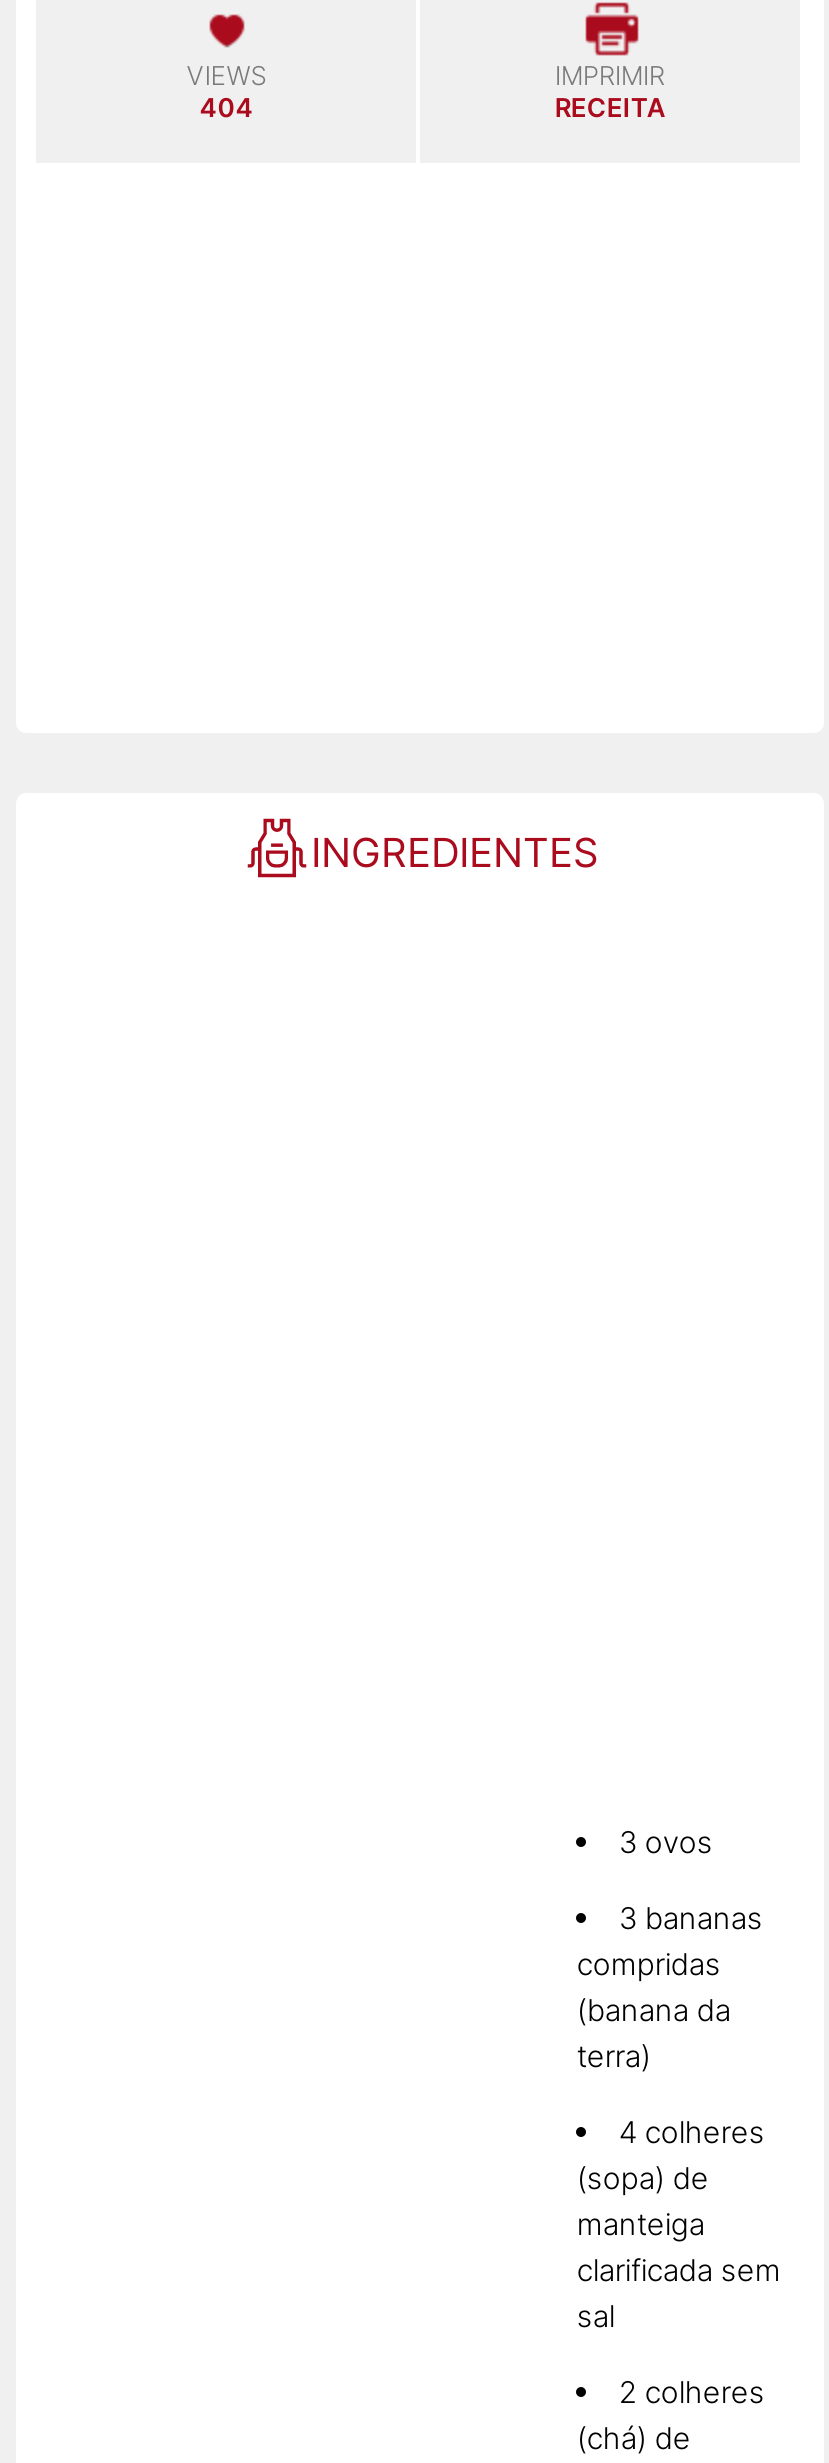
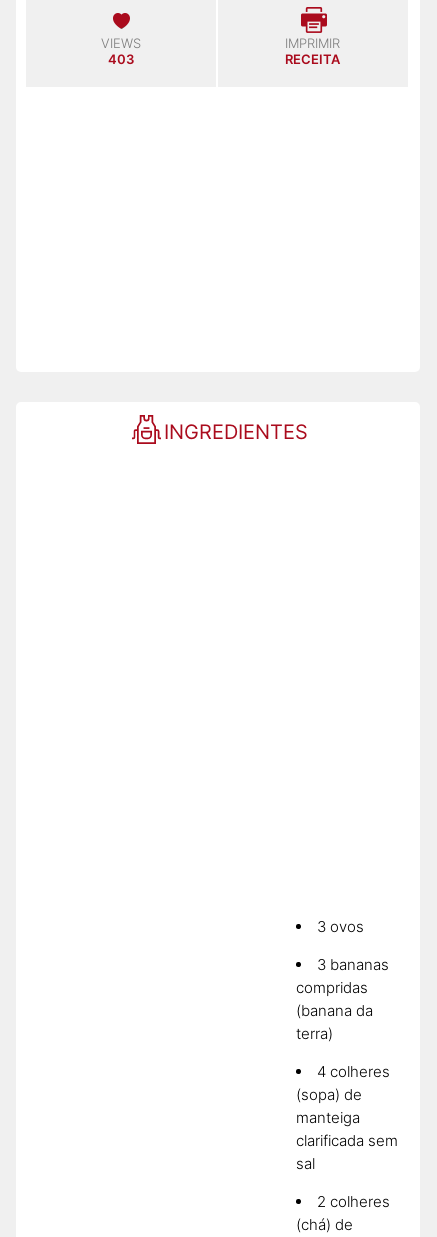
[199,92,253,124] 404 -> [108,51,134,67] 403

